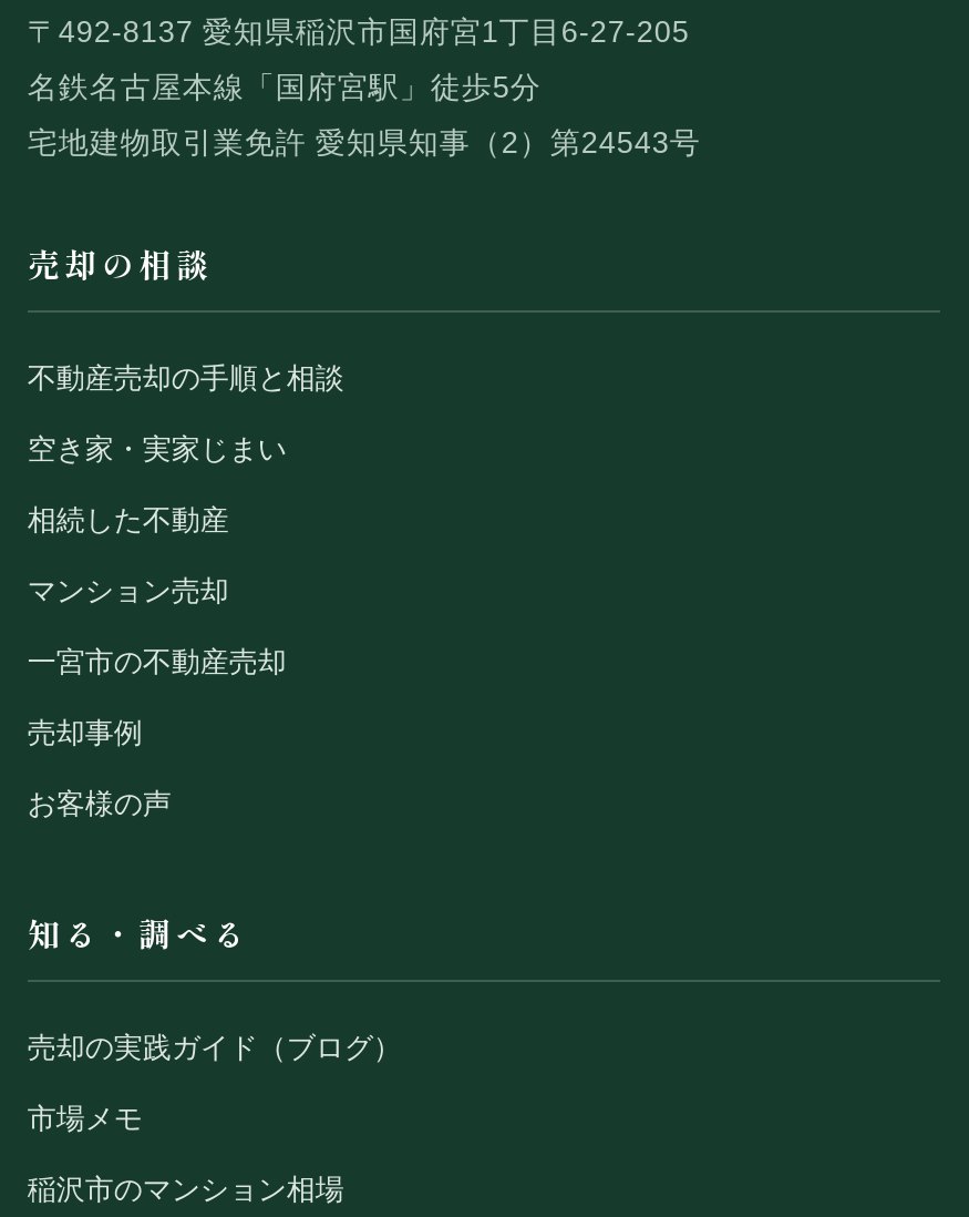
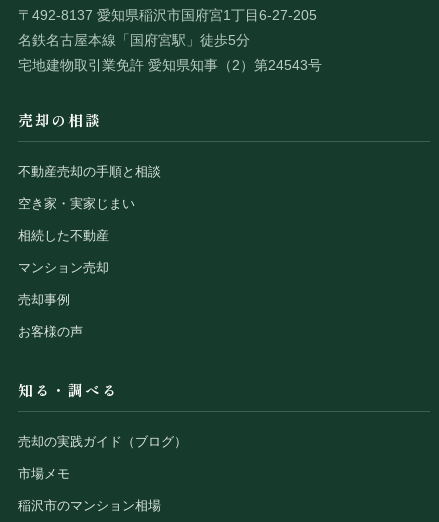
[27,646,287,679] 一宮市の不動産売却 -> none

